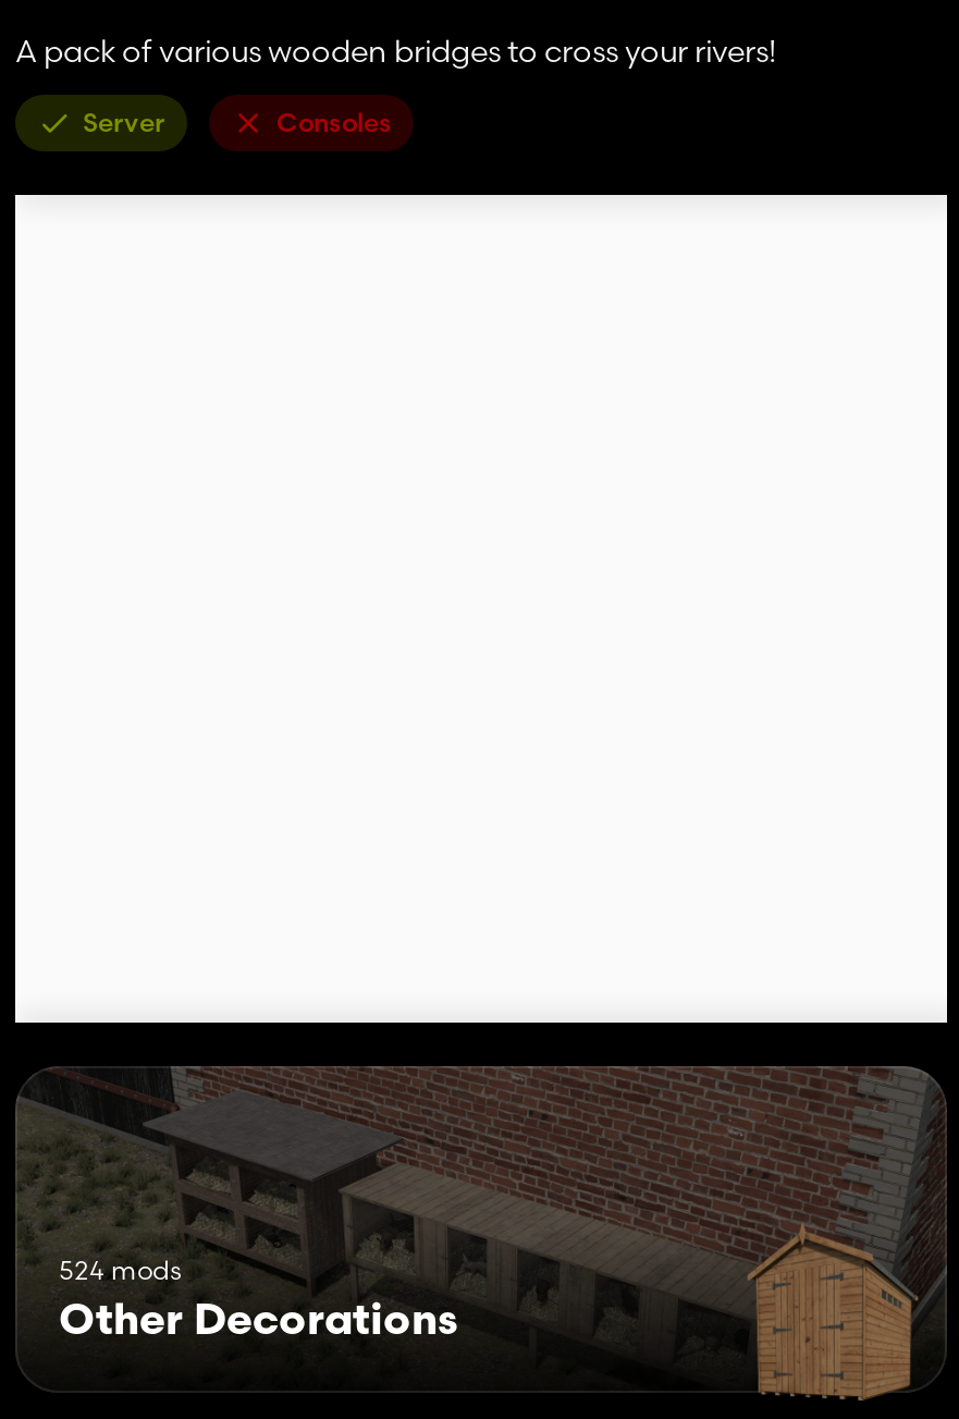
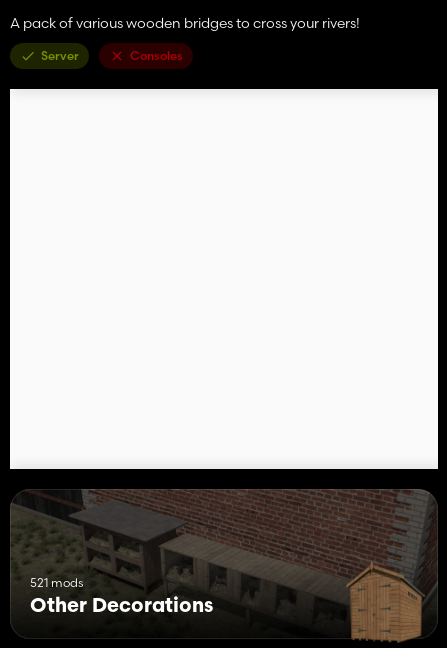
[59,1253,181,1286] 524 mods -> [30,575,83,590] 521 mods

